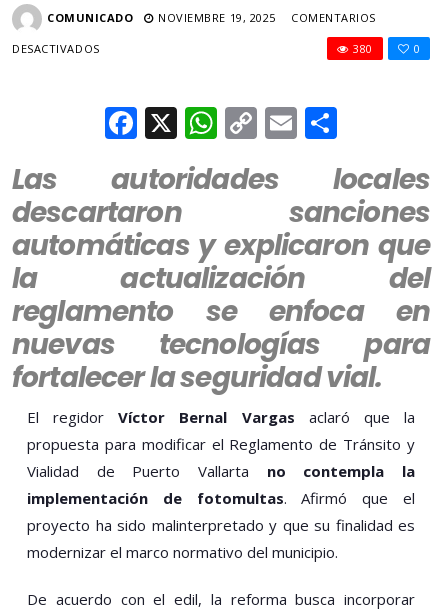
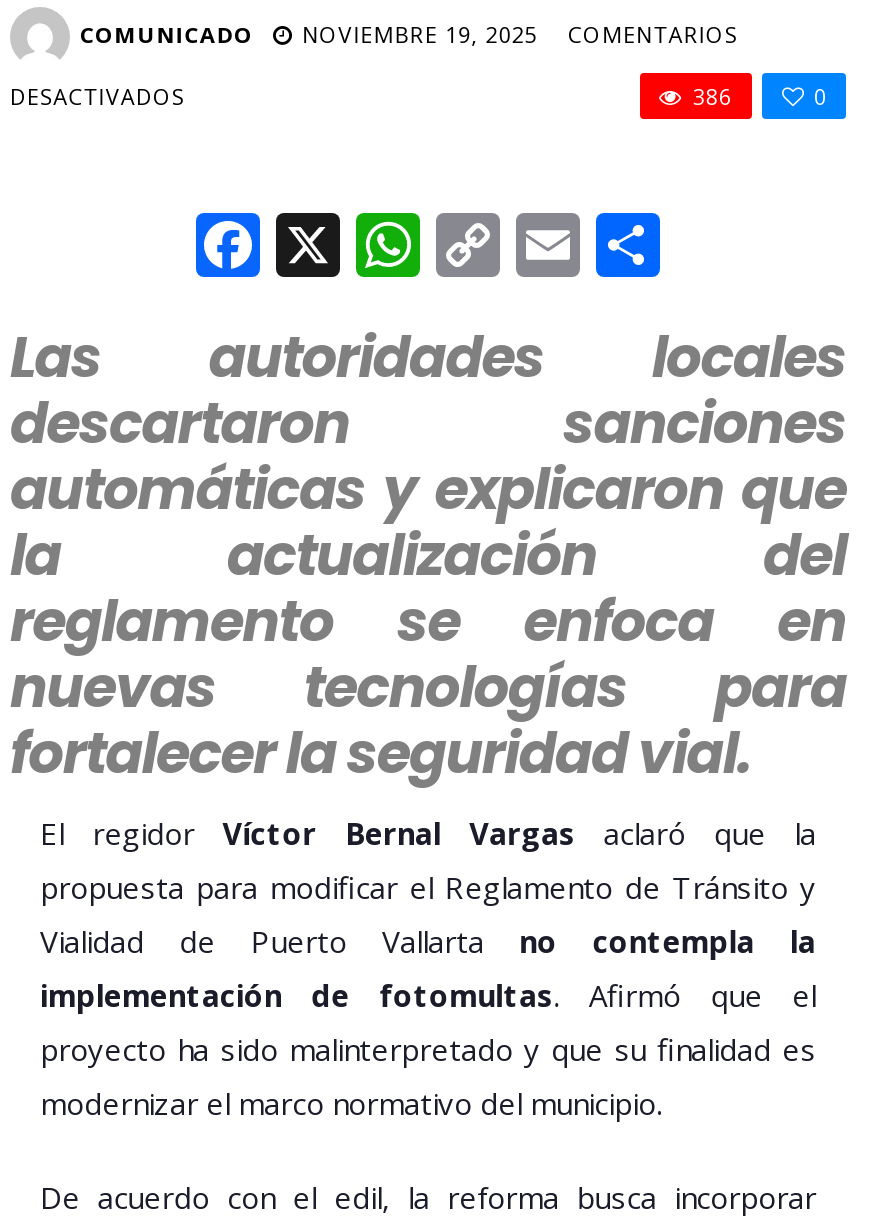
[353,41,373,56] 380 -> [693,81,732,111] 386

